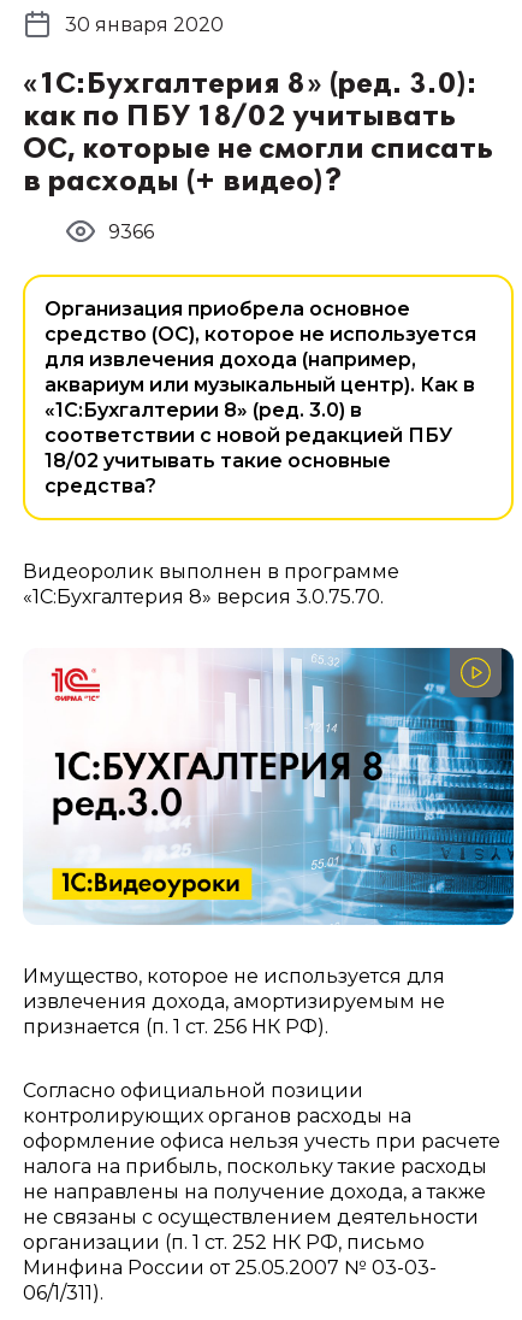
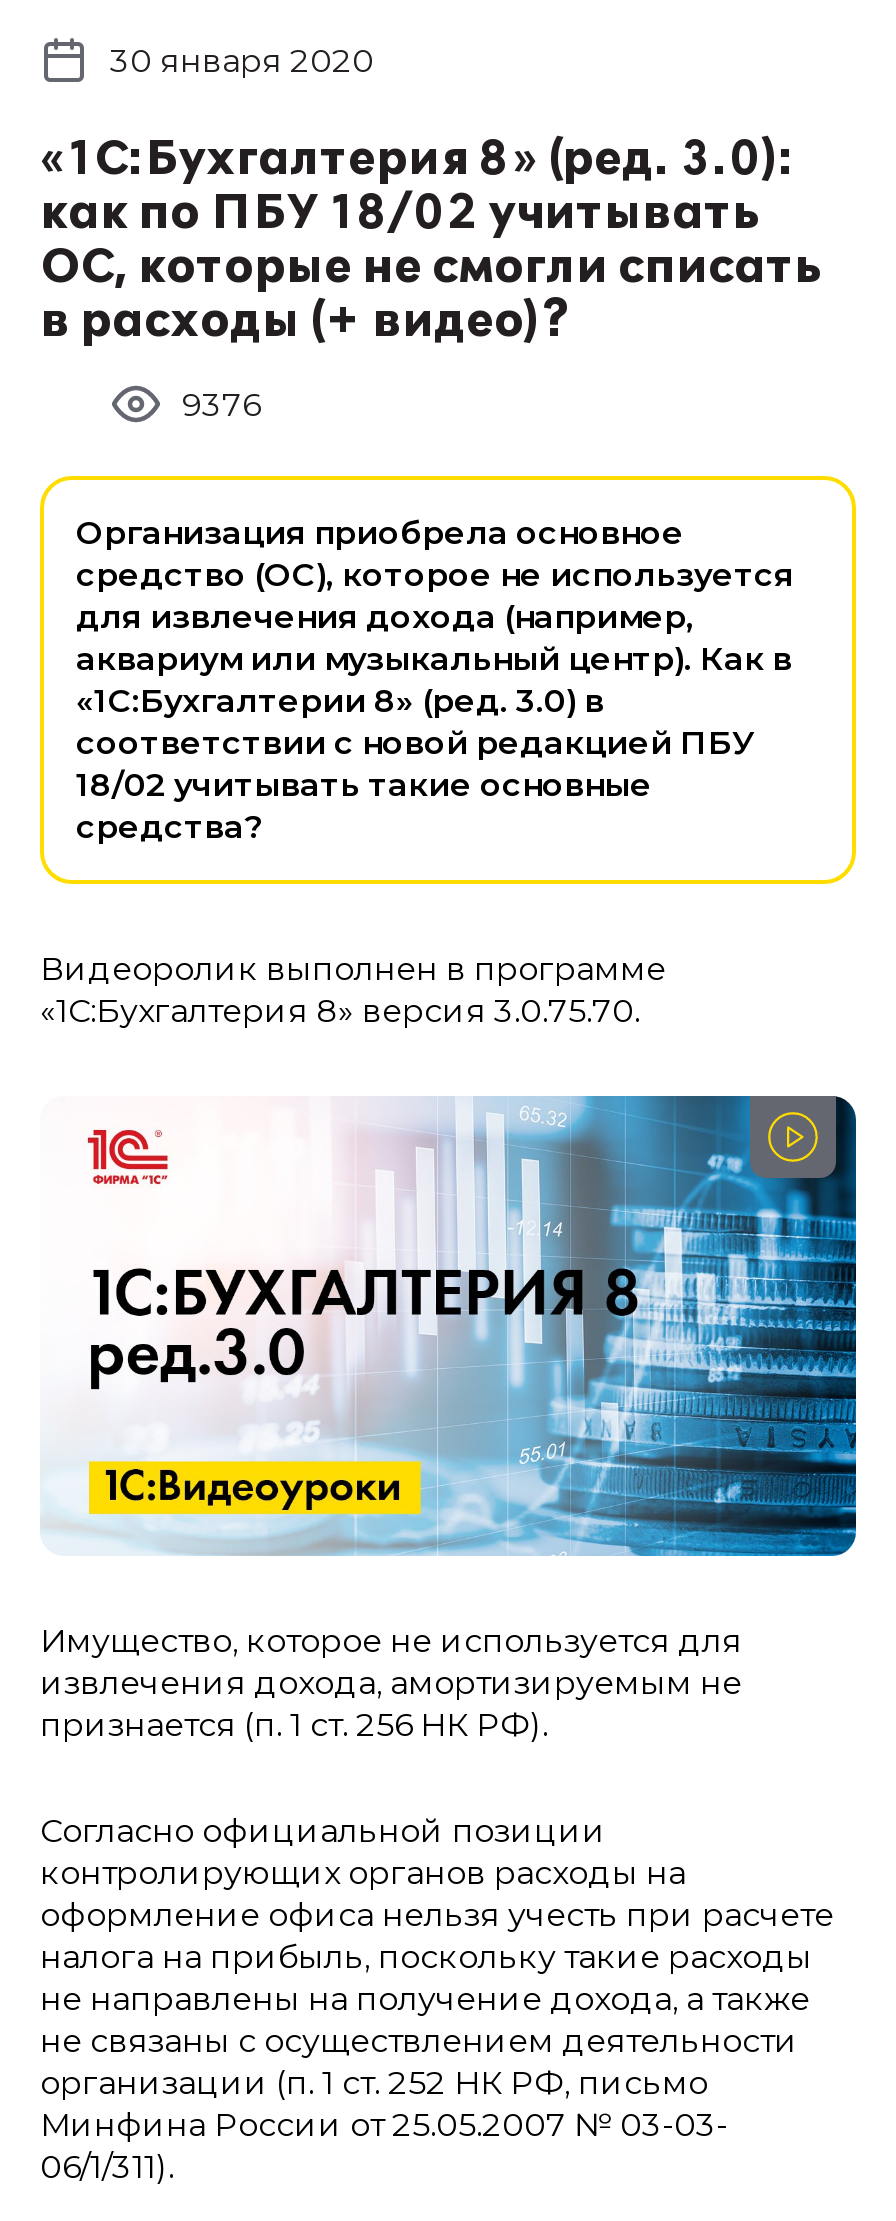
[108,220,154,243] 9366 -> [182,385,260,423] 9376

